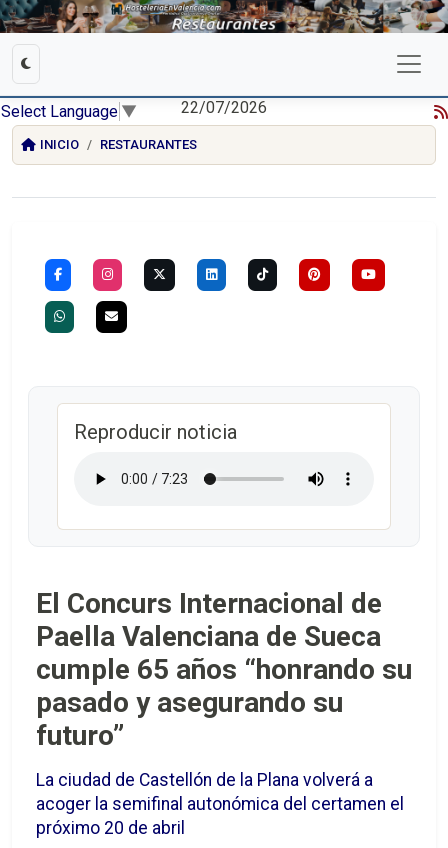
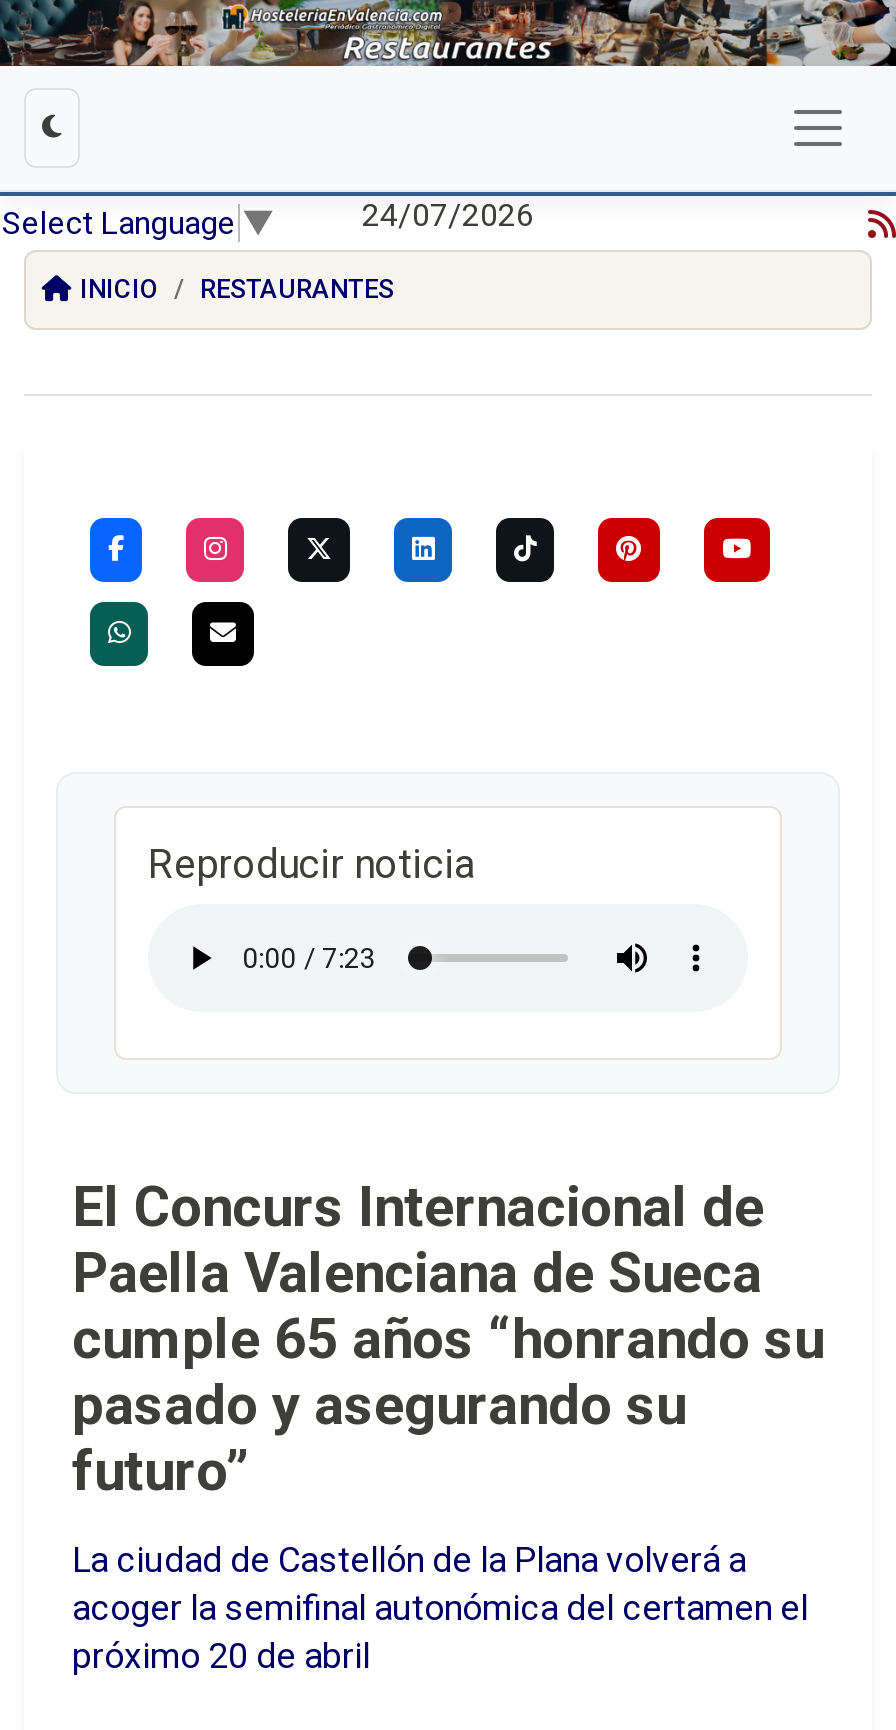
[181,98,267,117] 22/07/2026 -> [362,196,534,234] 24/07/2026

